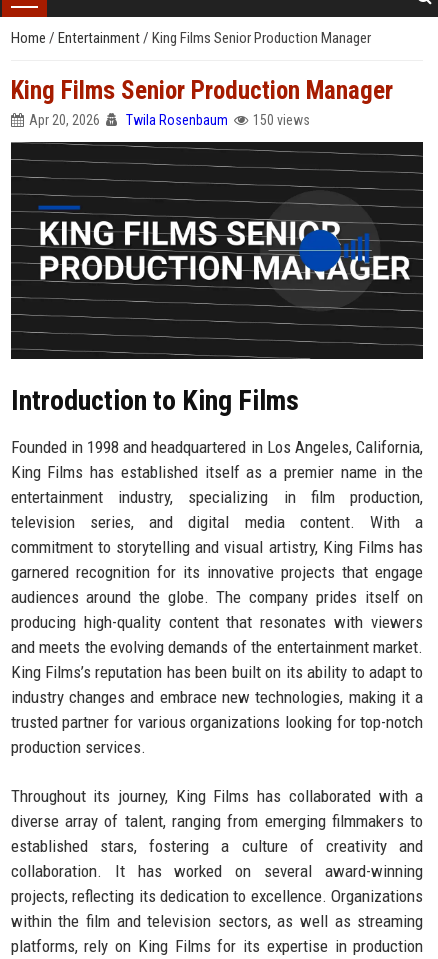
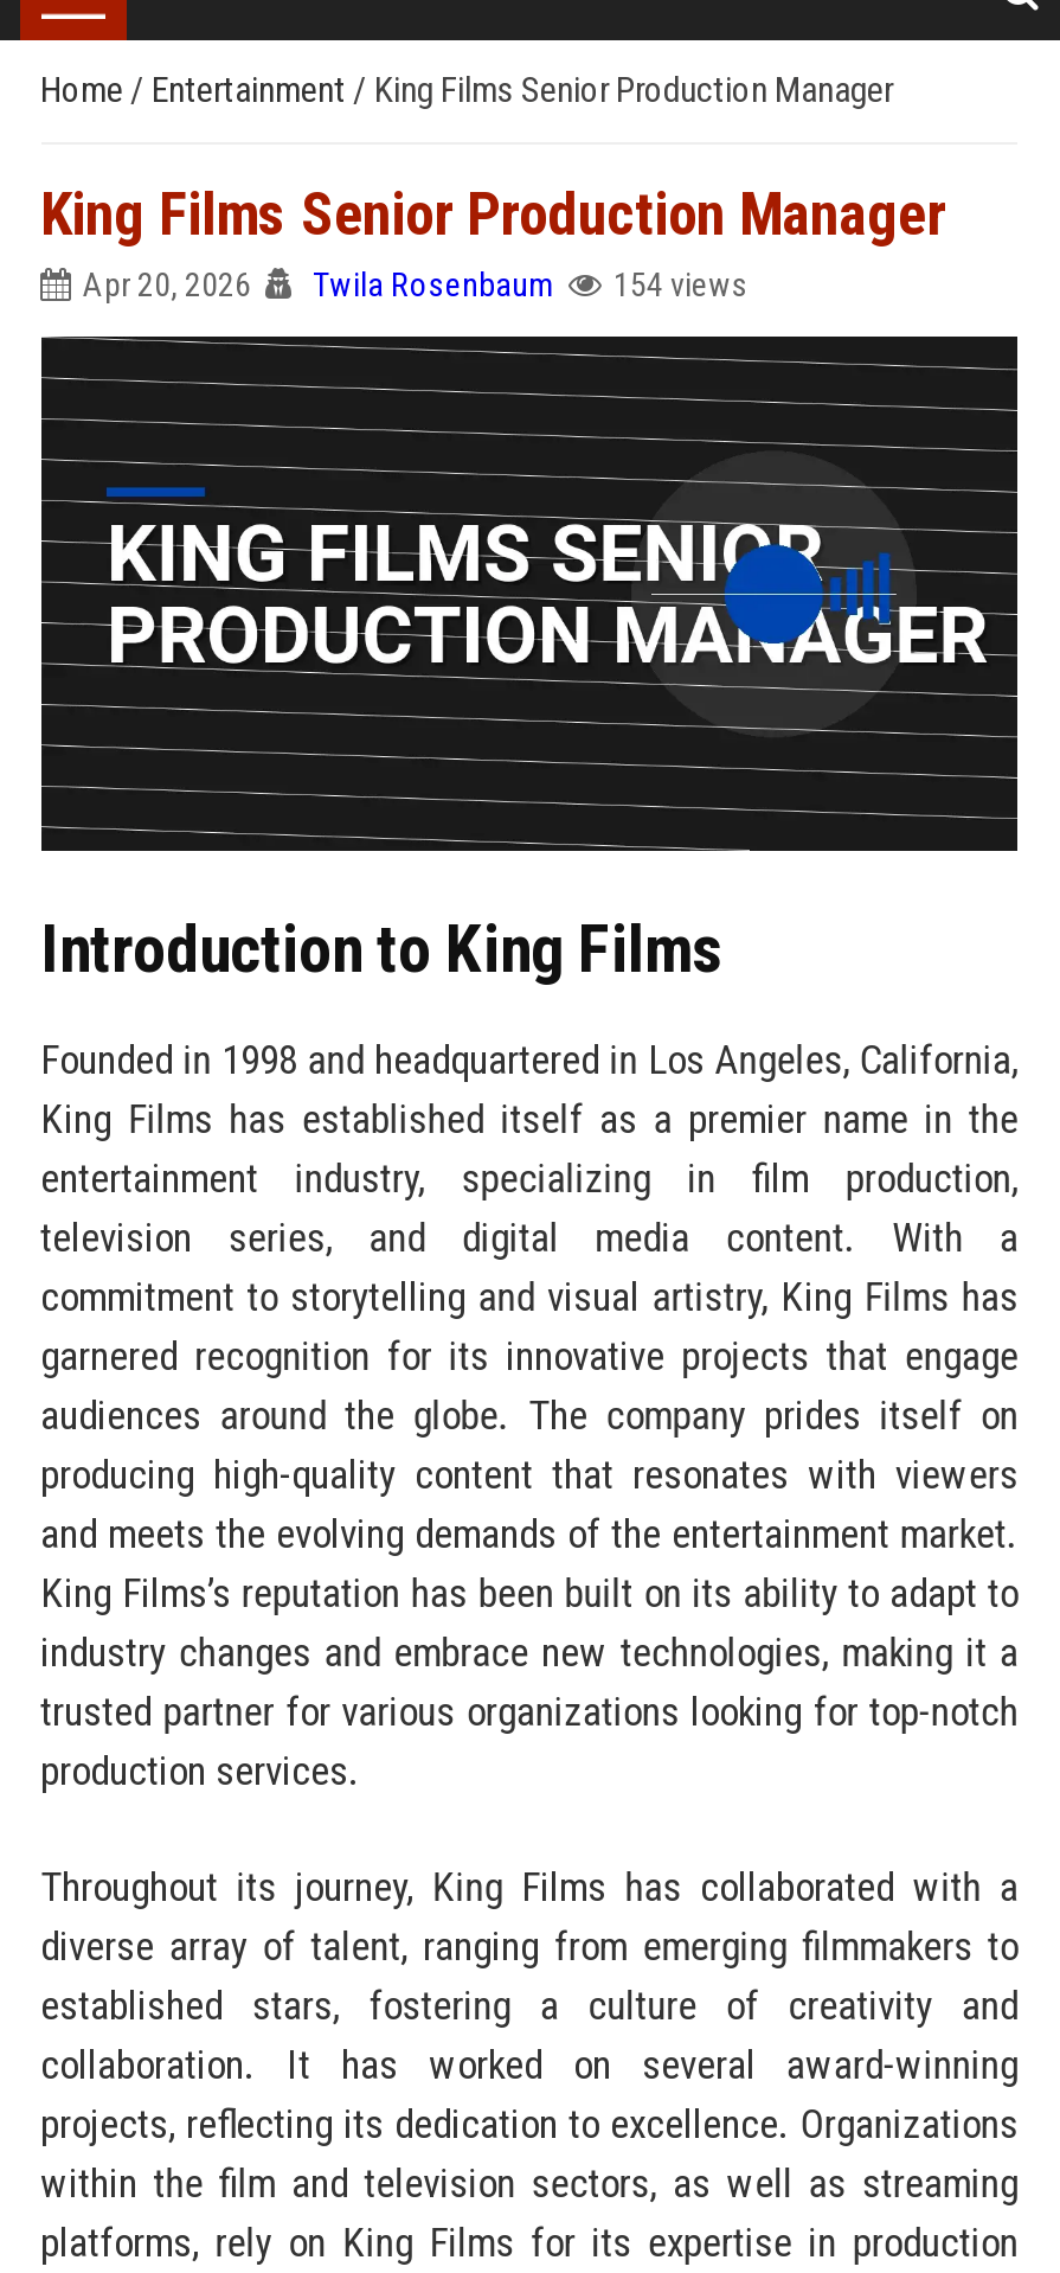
[28,112,309,128] Apr 20, 2026 Twila Rosenbaum 150 views -> [83,265,749,303] Apr 20, 2026 Twila Rosenbaum 154 views

